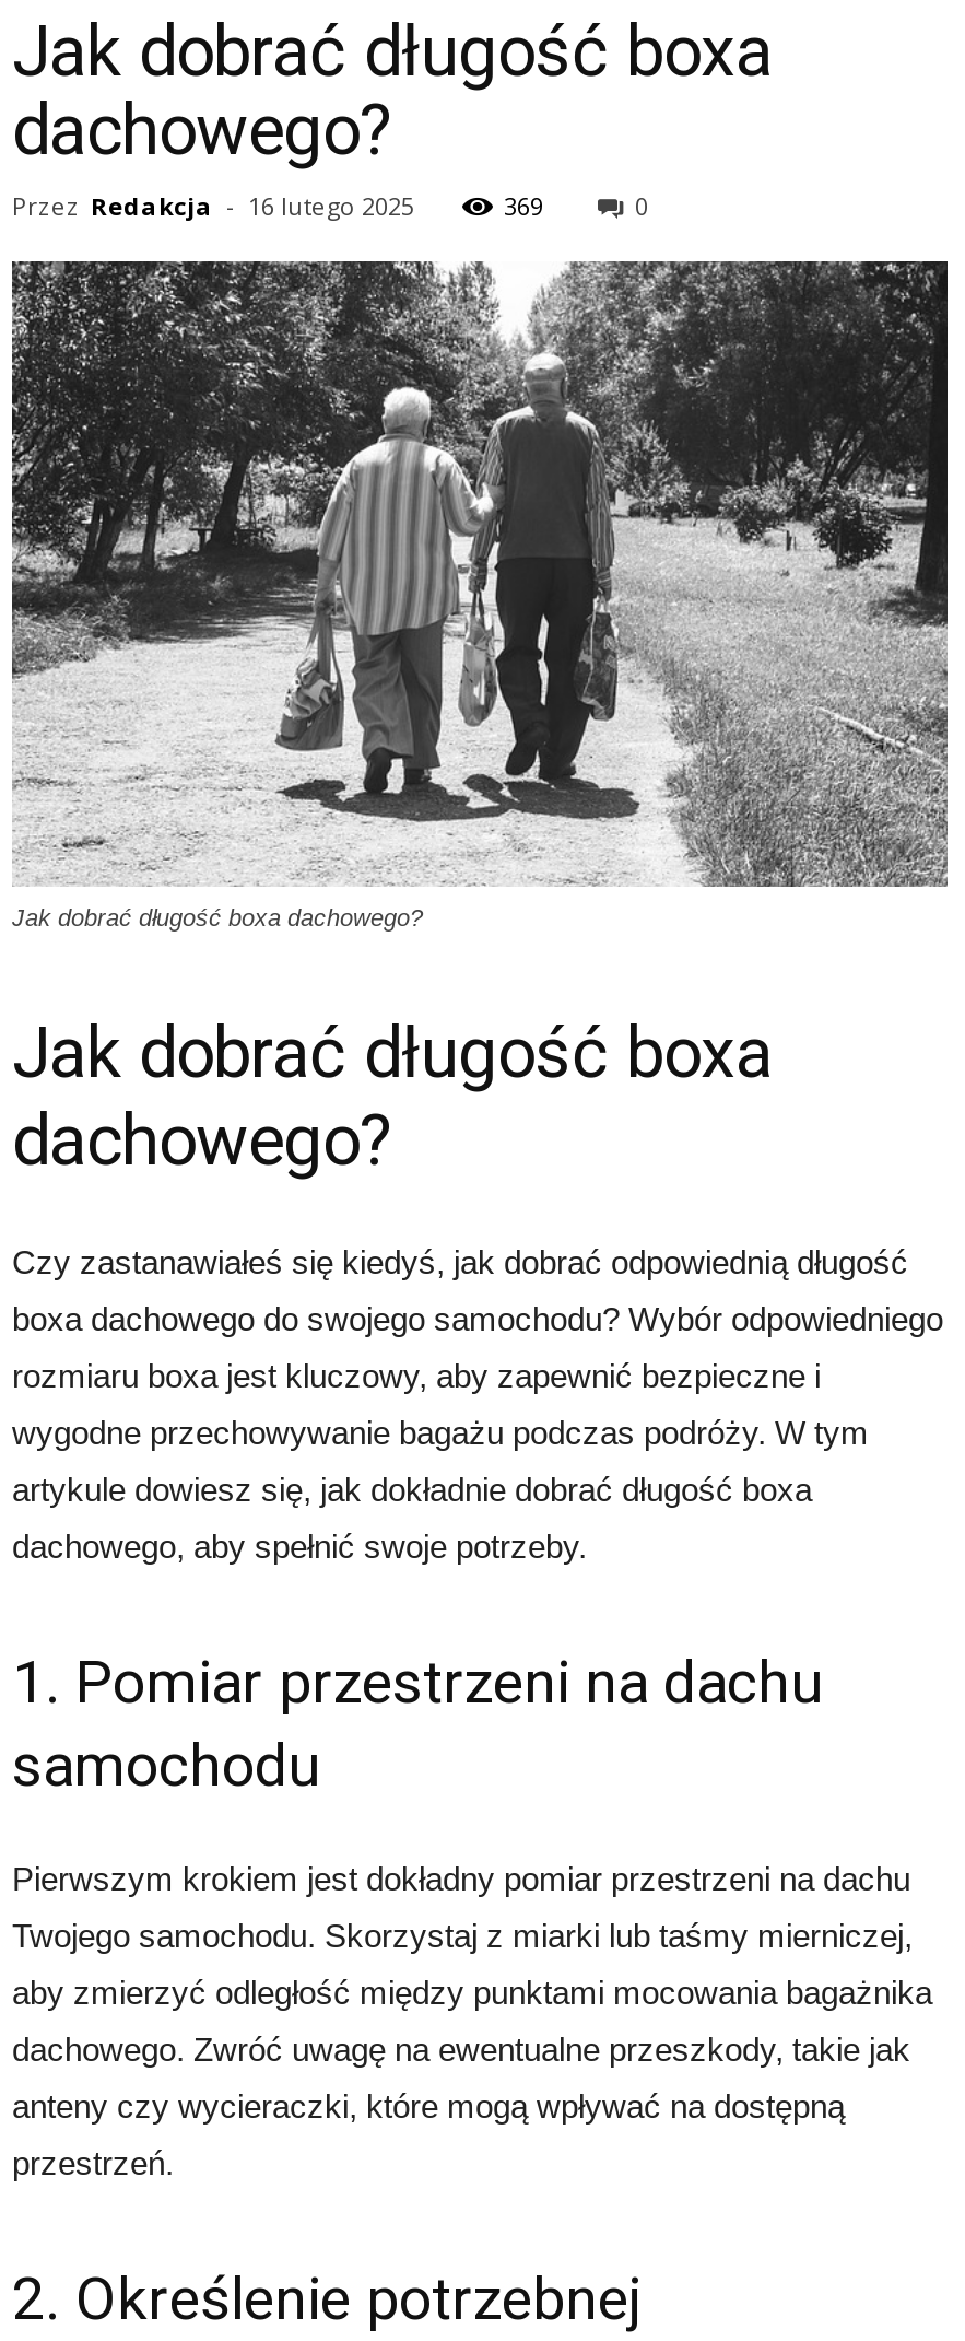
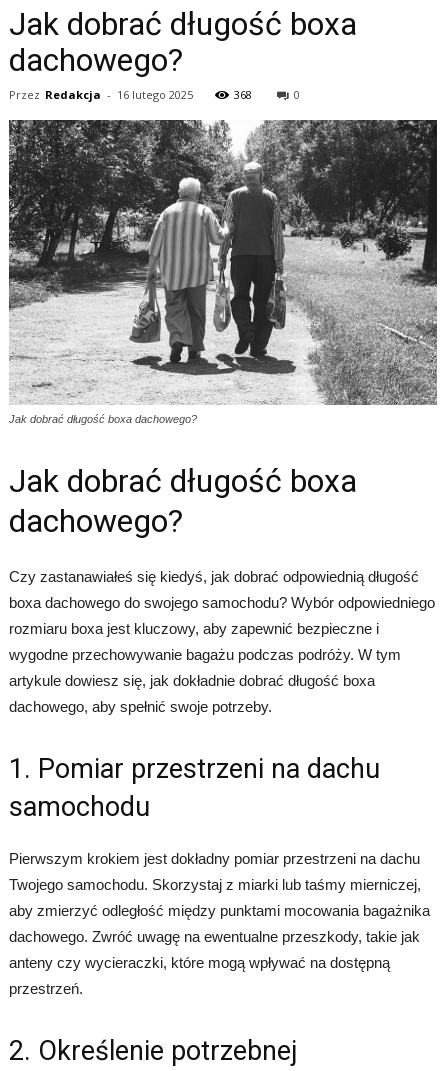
[504,189,543,222] 369 -> [234,87,252,102] 368

